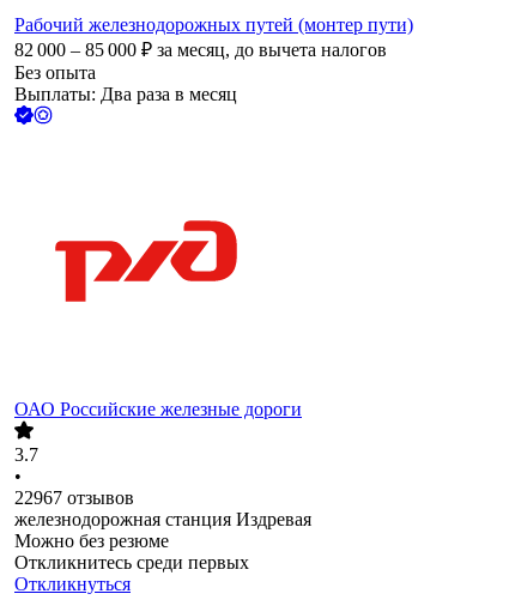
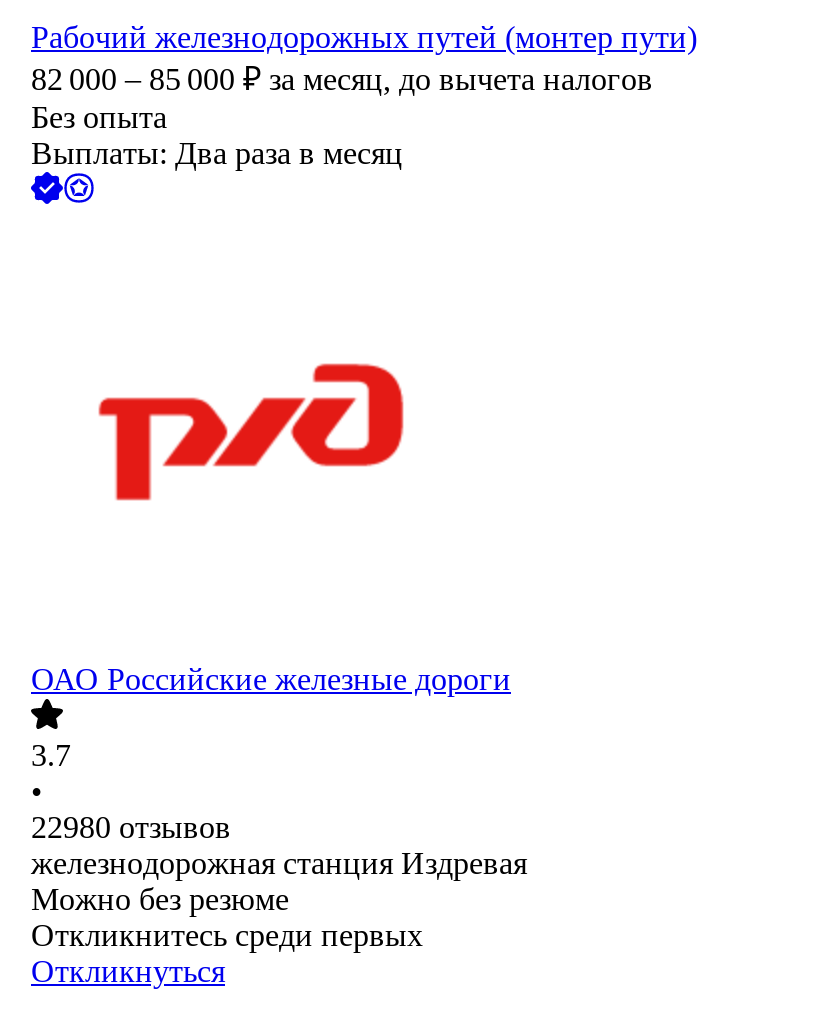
[14,488,134,508] 22967 отзывов -> [31,811,231,845] 22980 отзывов

